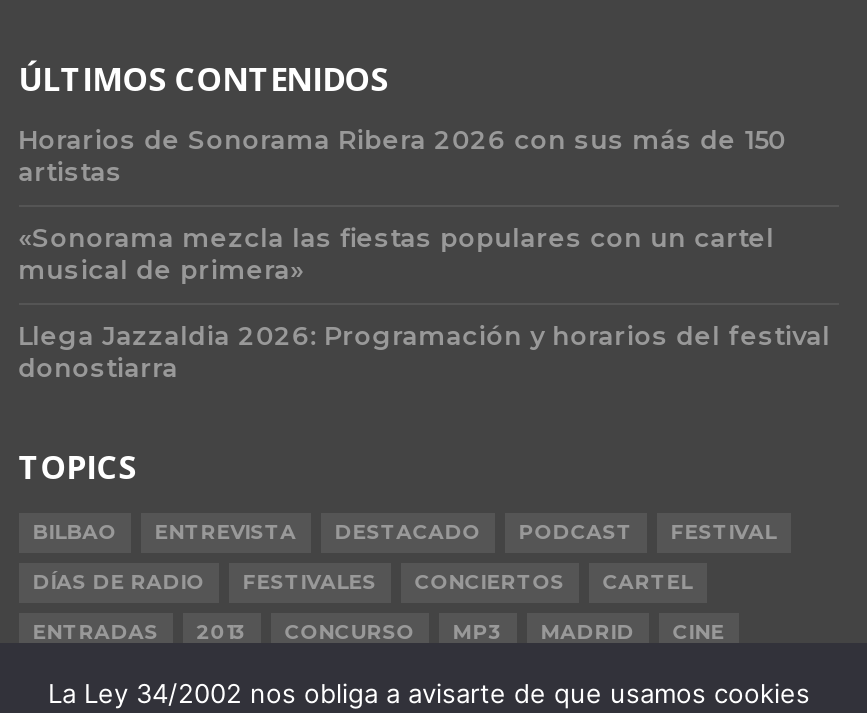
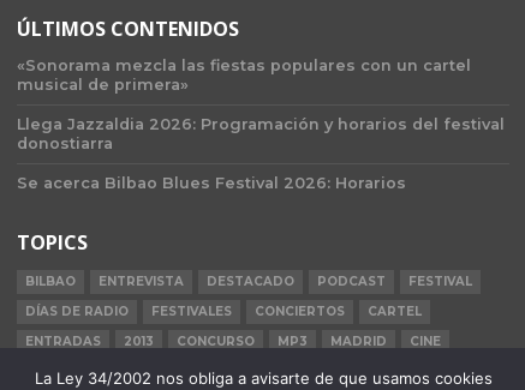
[18,126,786,188] Horarios de Sonorama Ribera 2026 con sus más de 150 | artistas -> none
moved [18,224,830,384] -> [16,57,504,153]: «Sonorama mezcla las fiestas populares con un cartel | musical de primera» | Llega Jazzaldia 2026: Programación y horarios del festival | donostiarra
none -> [16,174,406,192] Se acerca Bilbao Blues Festival 2026: Horarios

